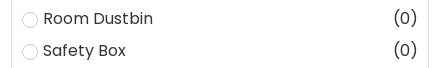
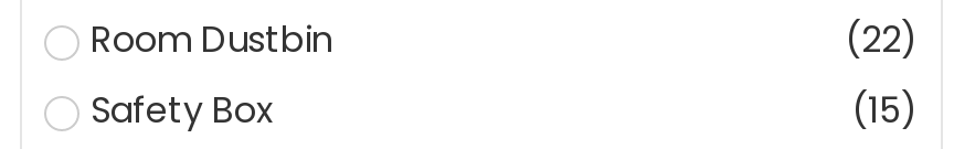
[393,6,418,29] (0) -> [846,13,919,64] (22)
[393,38,418,61] (0) -> [852,84,919,135] (15)

